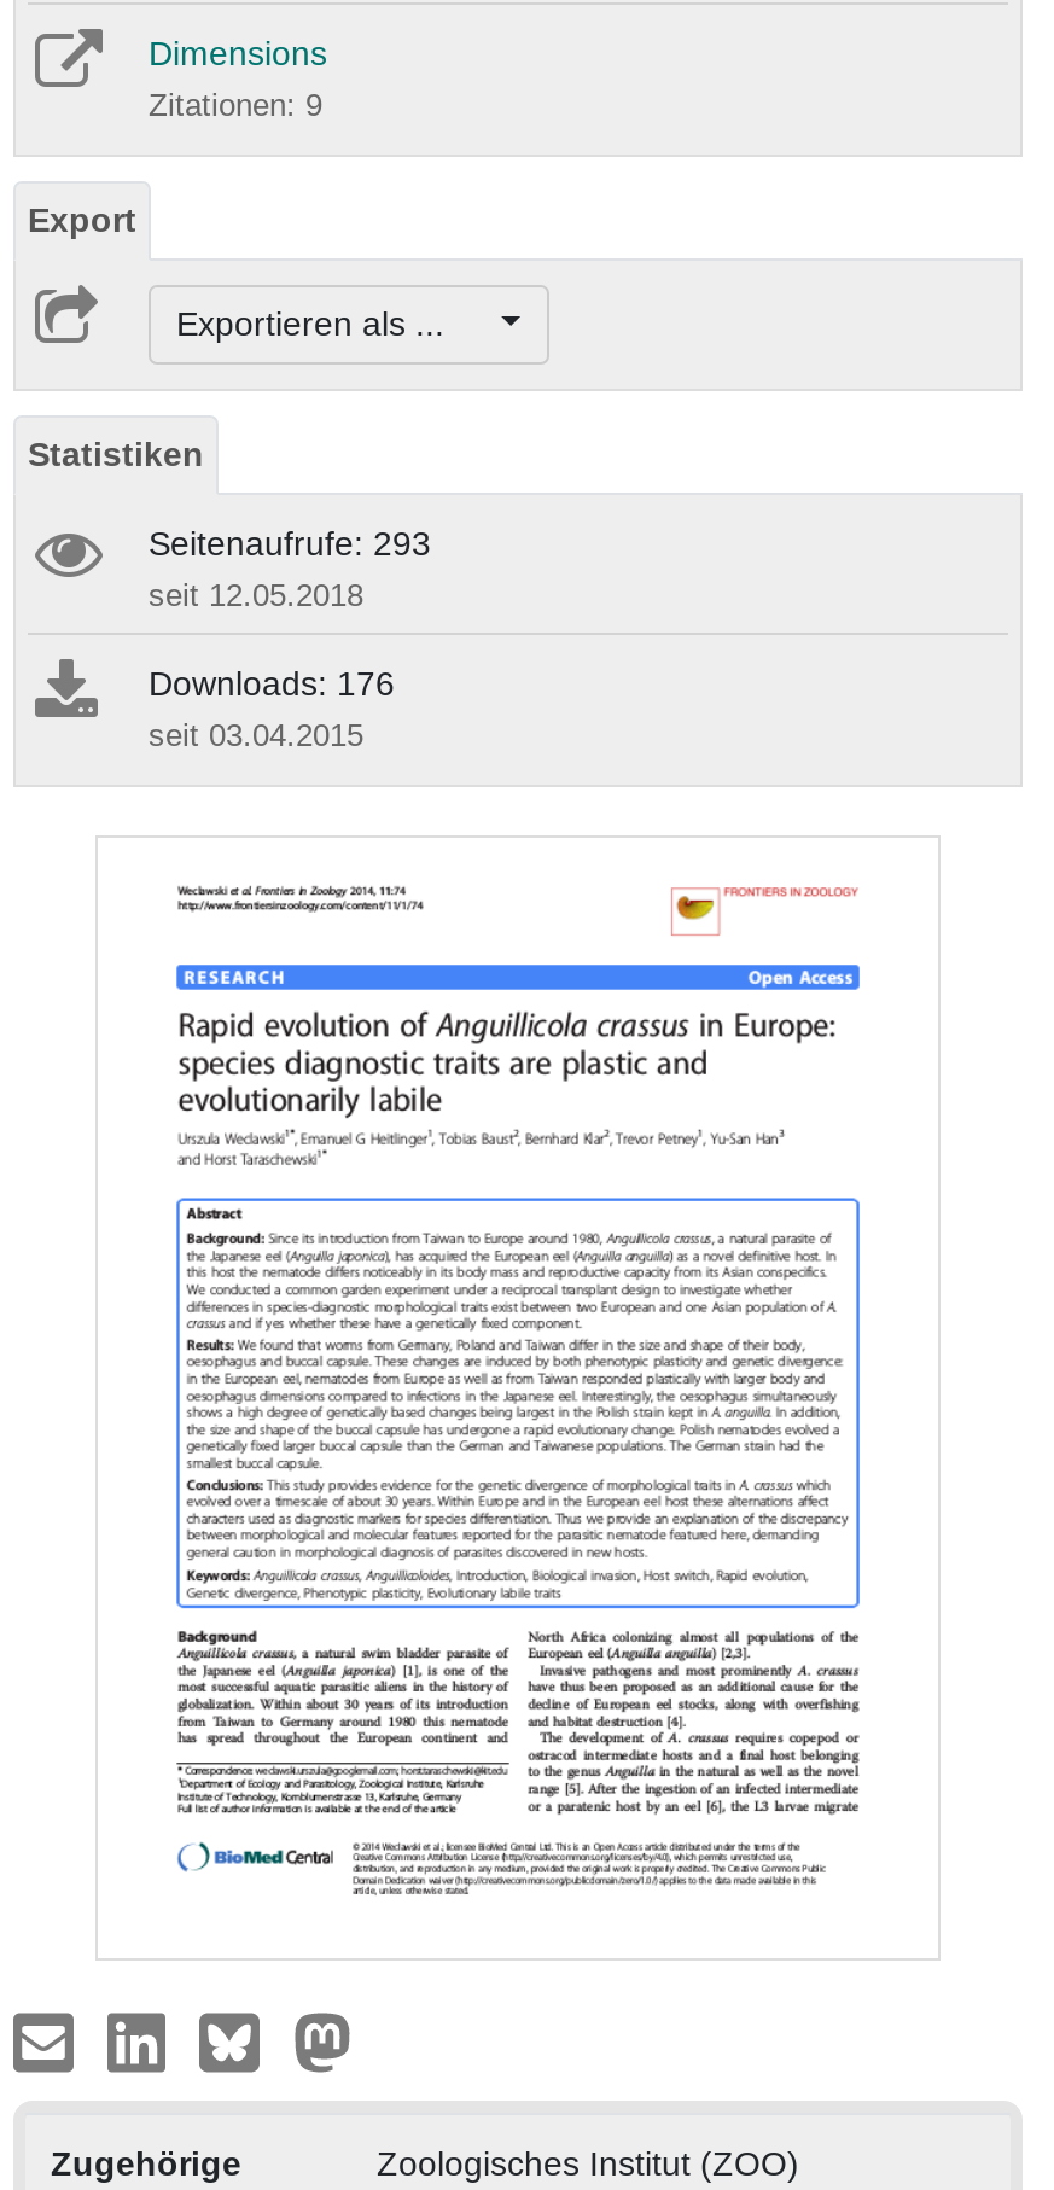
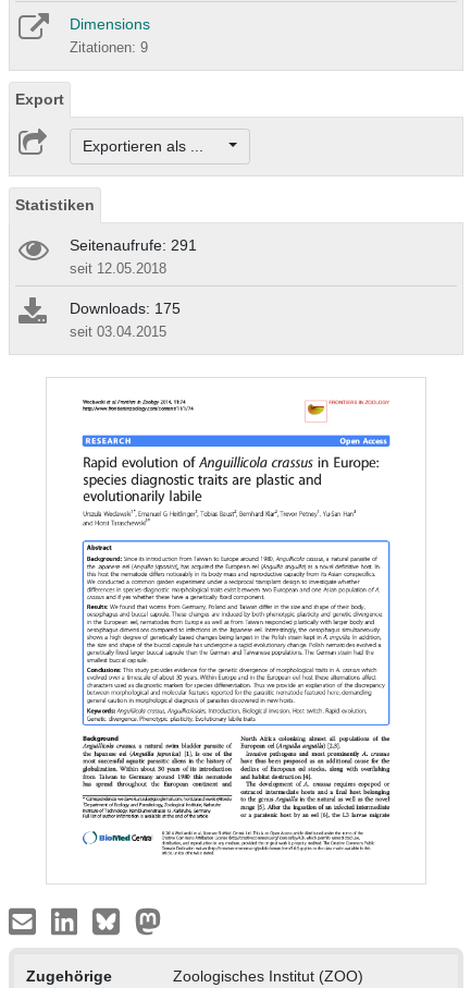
[149,525,431,563] Seitenaufrufe: 293 -> [70,237,197,254] Seitenaufrufe: 291
[149,665,395,703] Downloads: 176 -> [70,300,181,317] Downloads: 175

